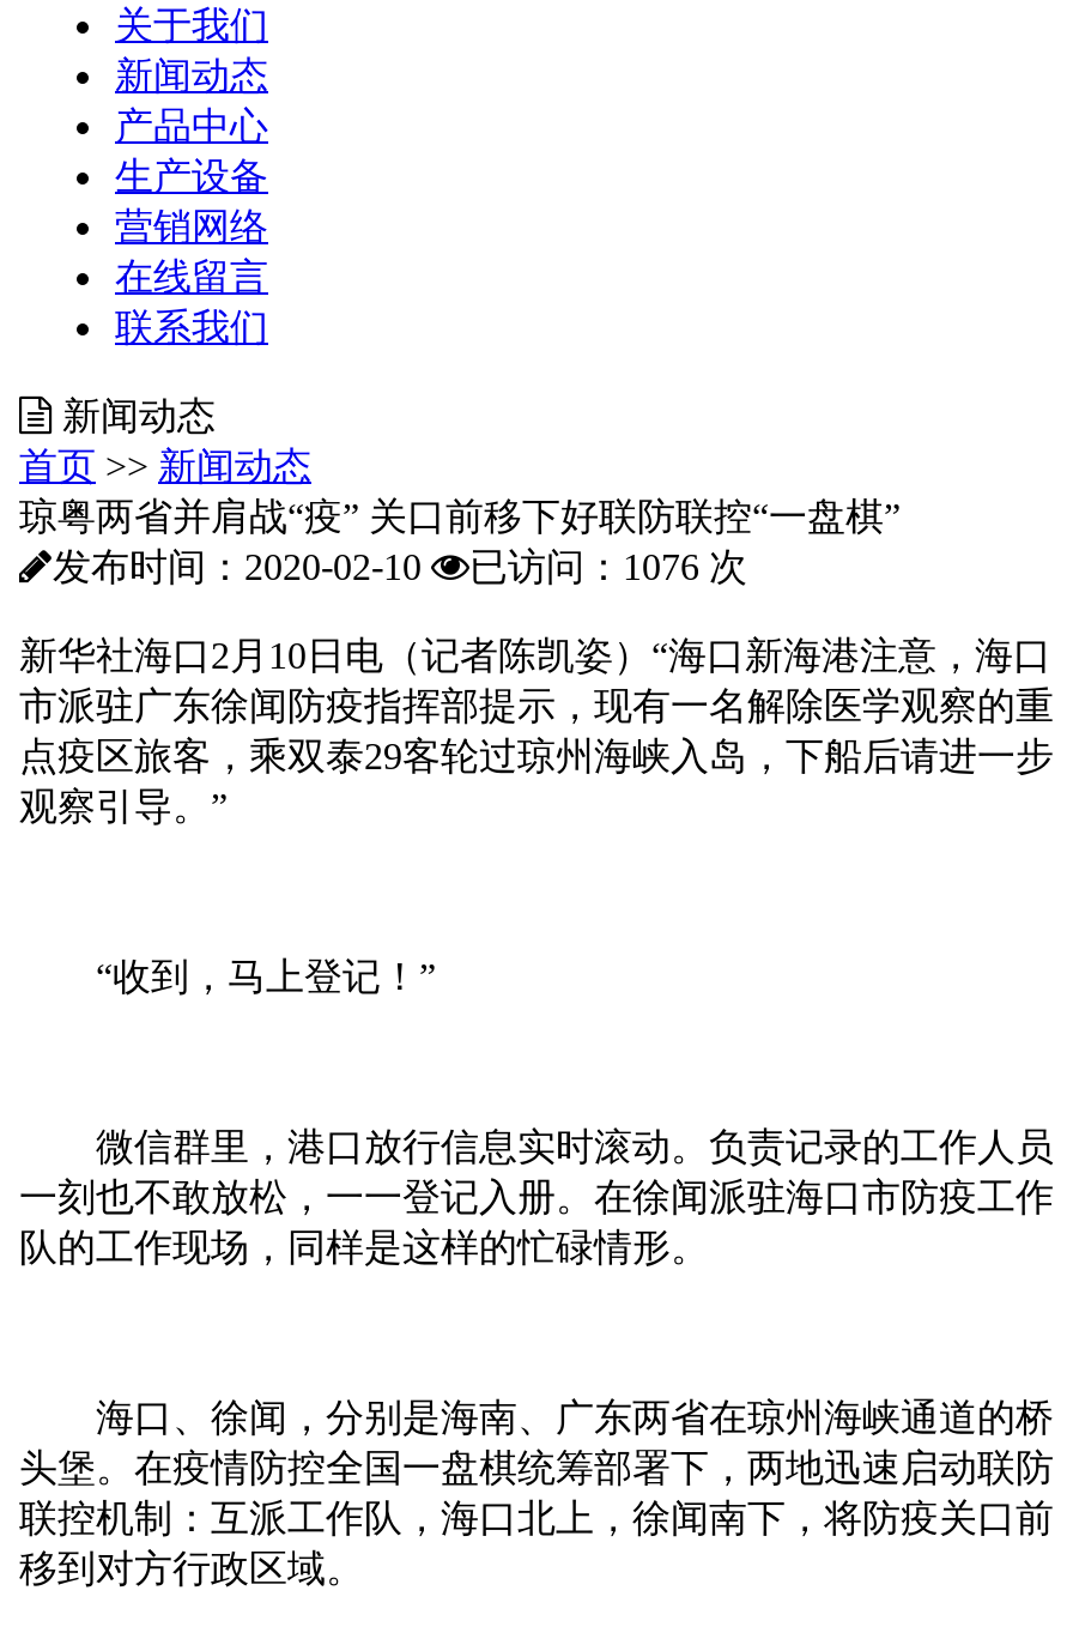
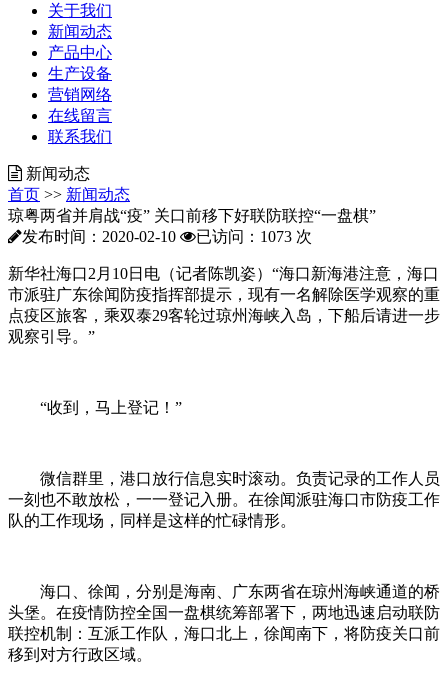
[53,546,747,587] 发布时间：2020-02-10 已访问：1076 次 -> [22,228,312,245] 发布时间：2020-02-10 已访问：1073 次

